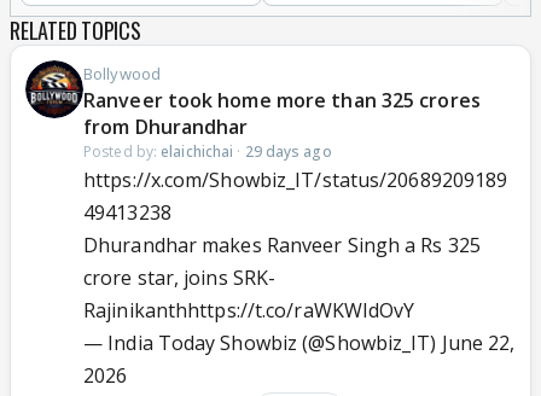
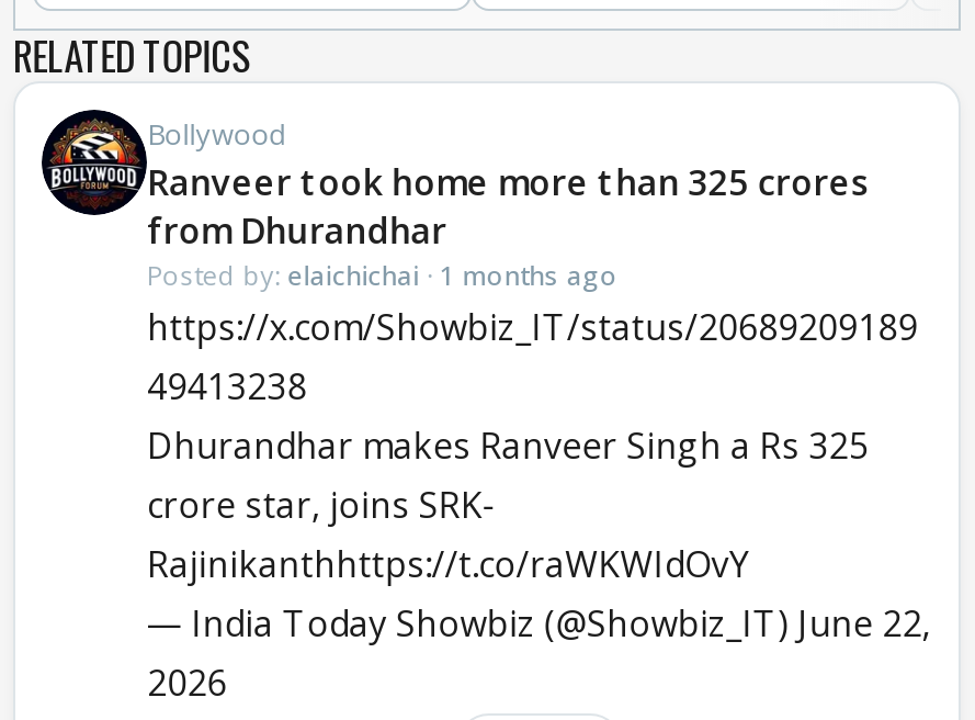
[83,141,332,161] Posted by: elaichichai · 29 days ago -> [147,256,618,293] Posted by: elaichichai · 1 months ago

